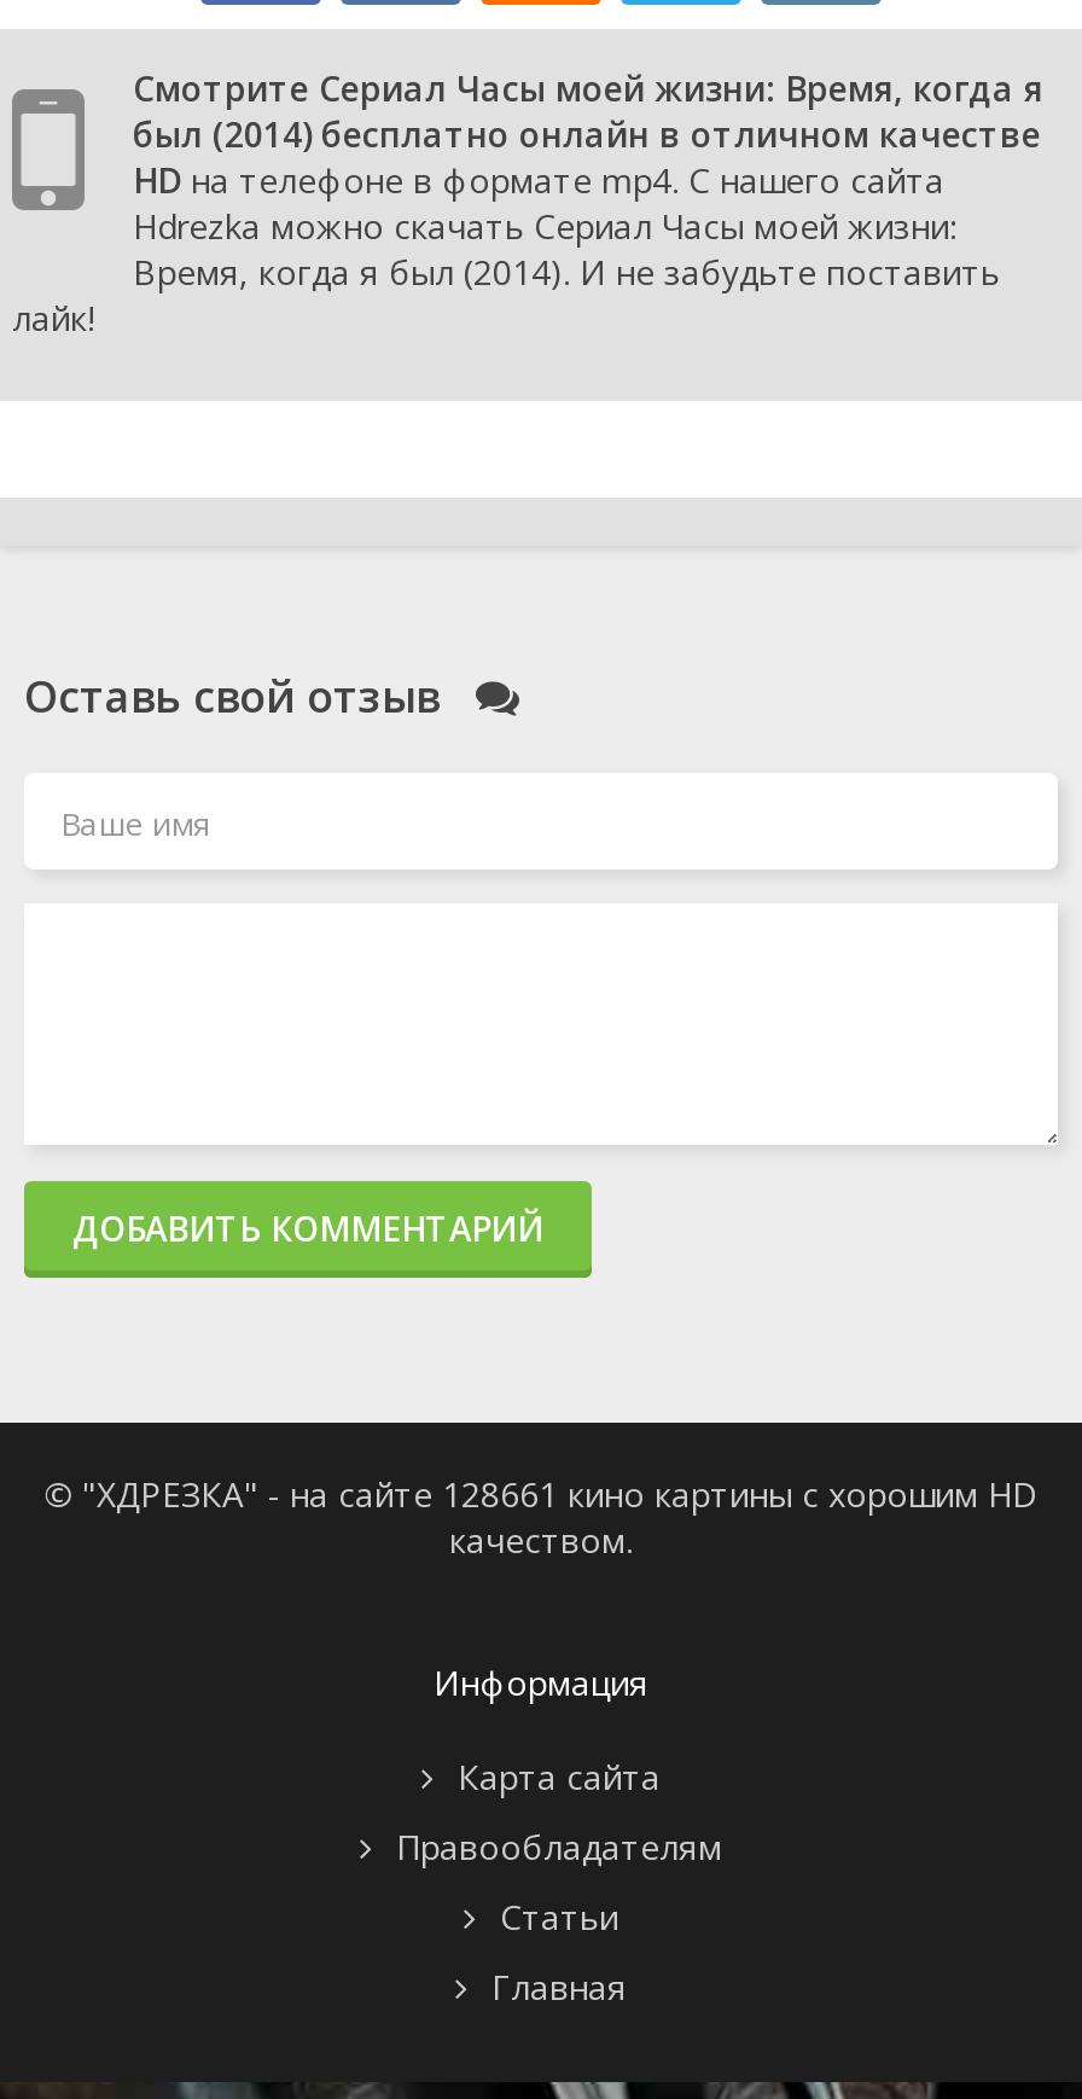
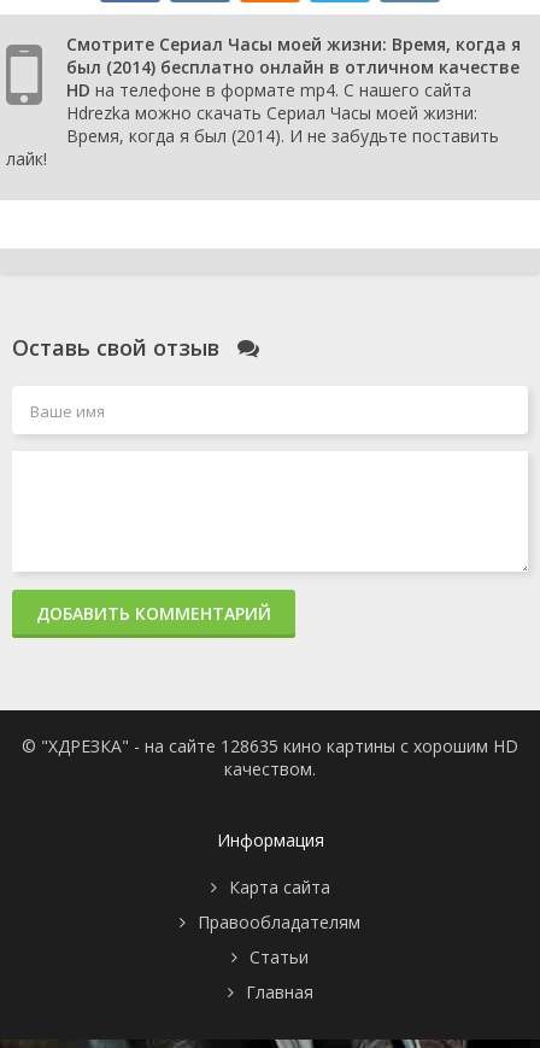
[43,1470,1039,1516] © "ХДРЕЗКА" - на сайте 128661 кино картины с хорошим HD -> [22,734,518,757] © "ХДРЕЗКА" - на сайте 128635 кино картины с хорошим HD

